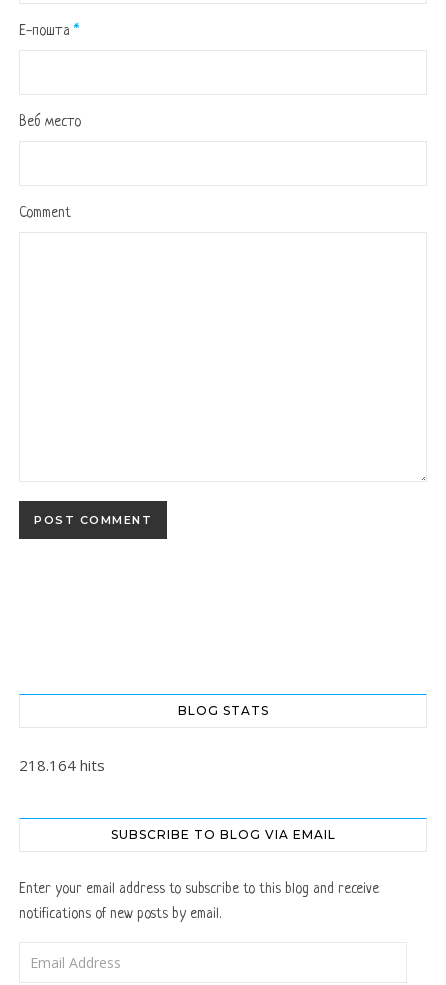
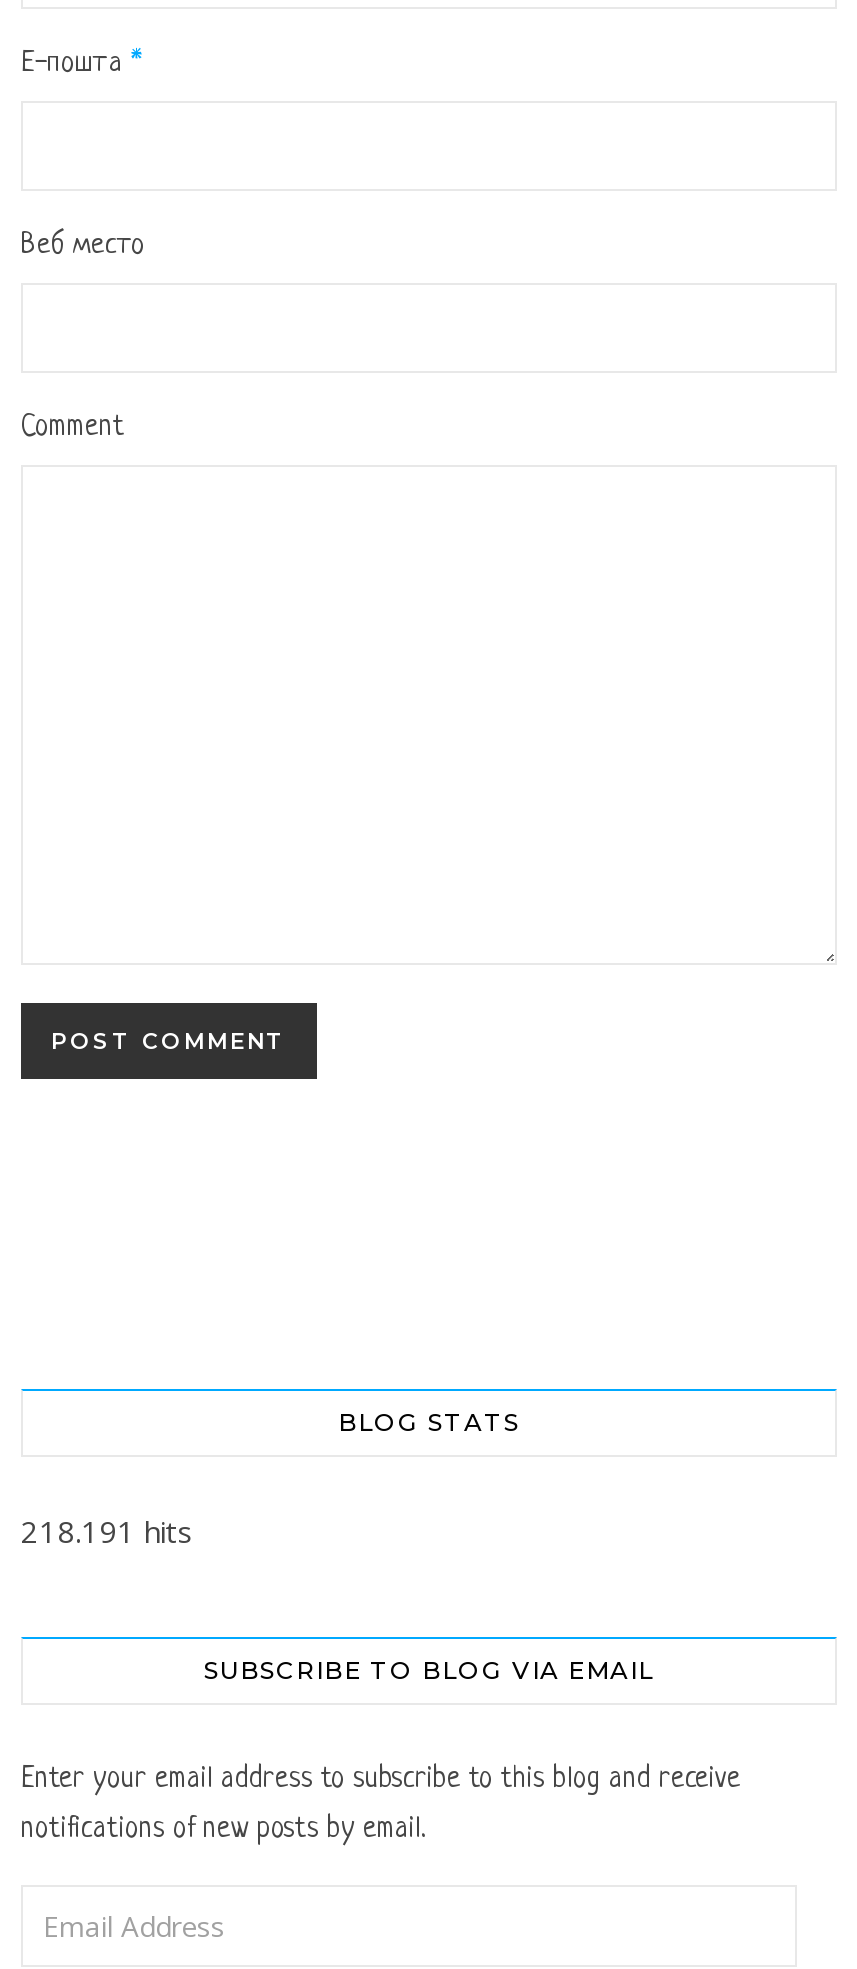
[19,755,105,775] 218.164 hits -> [21,1511,193,1551] 218.191 hits

